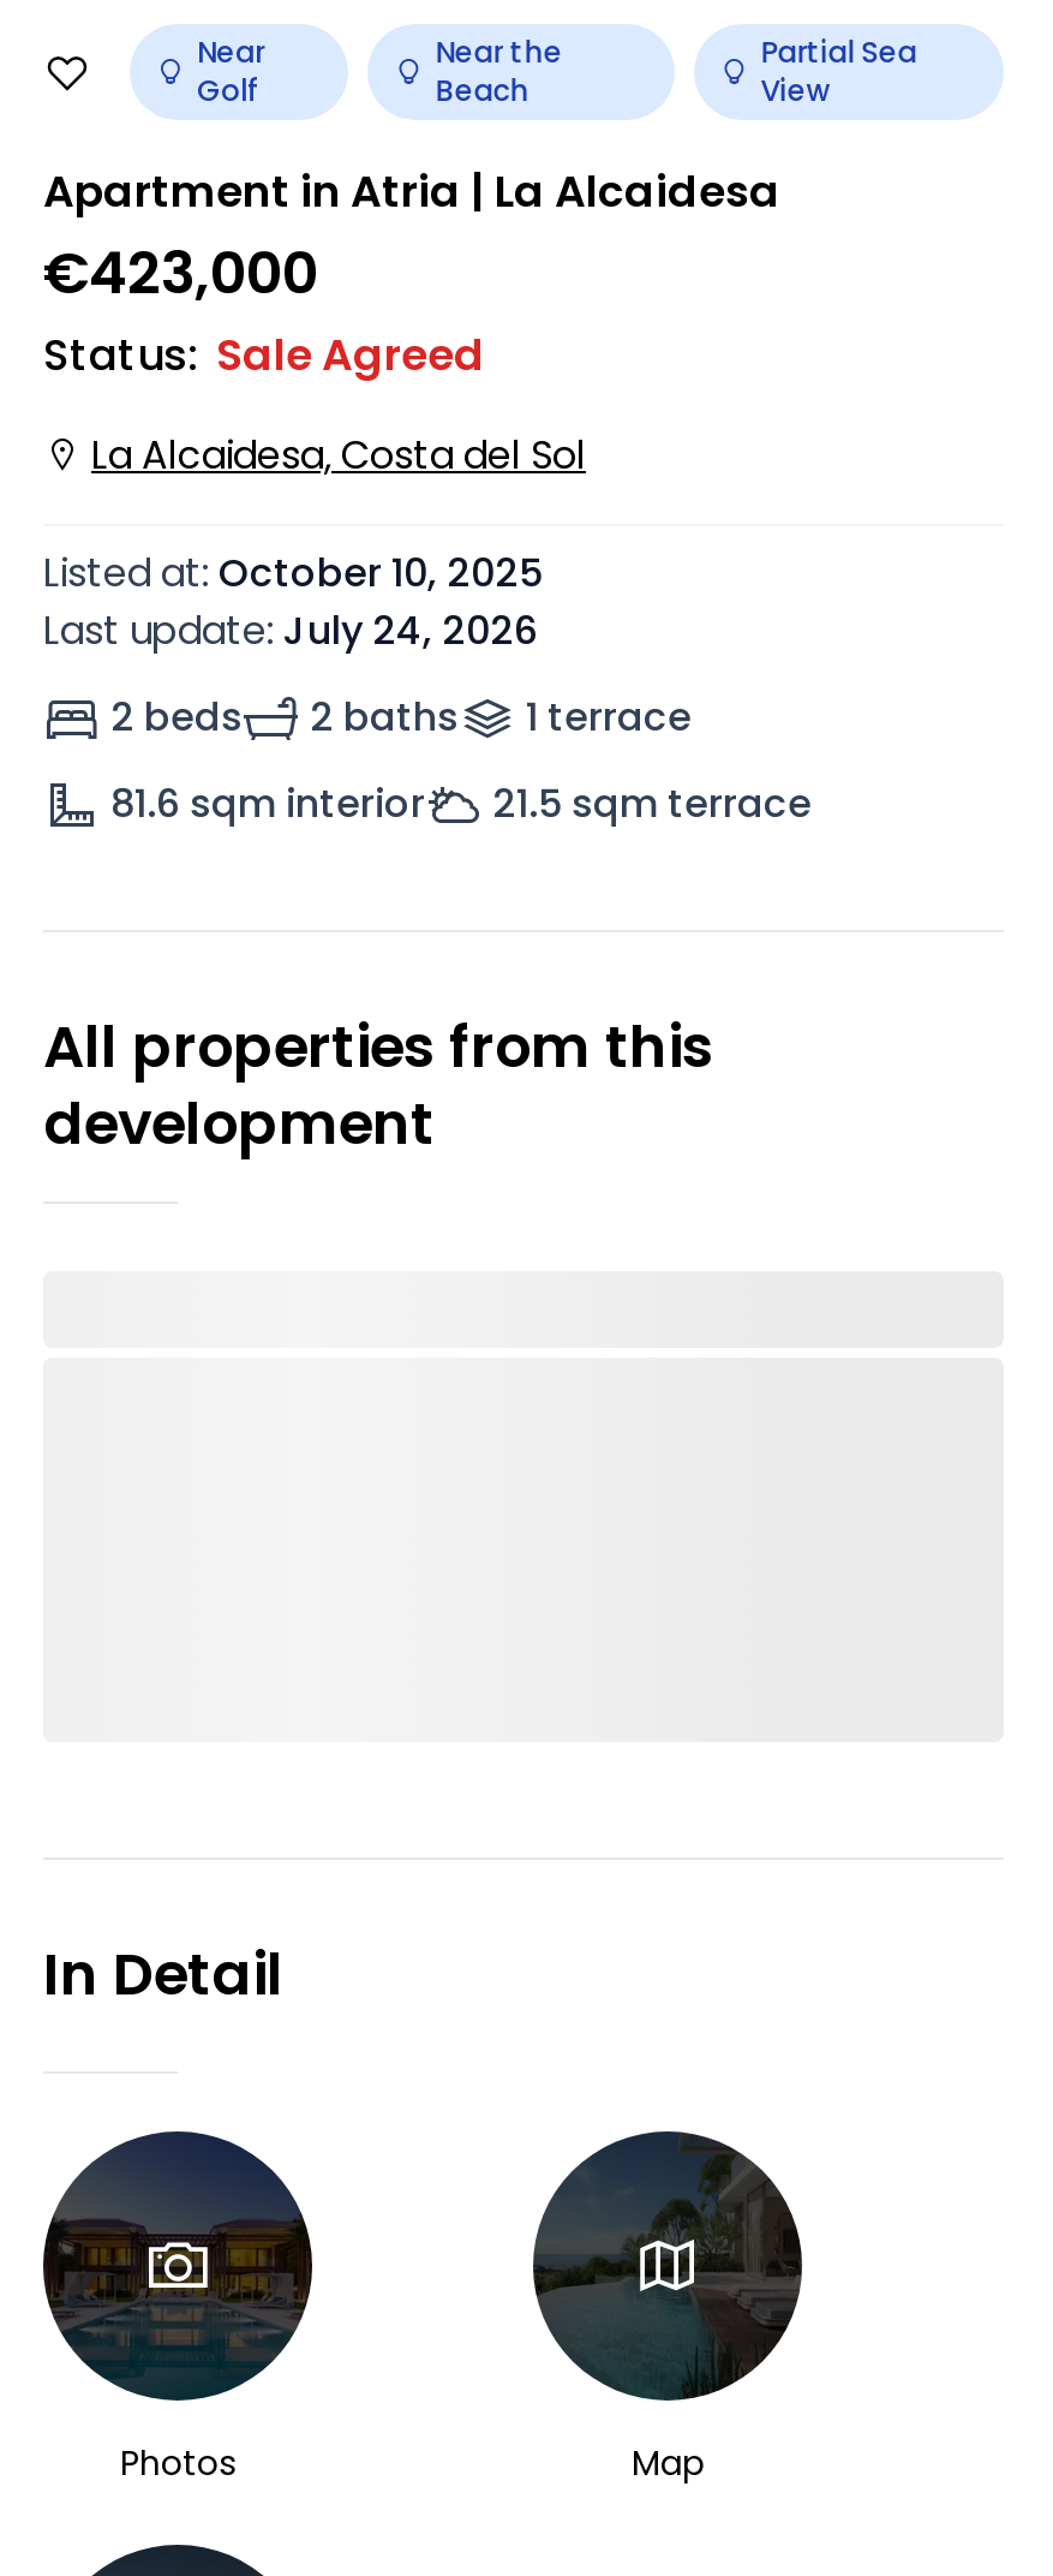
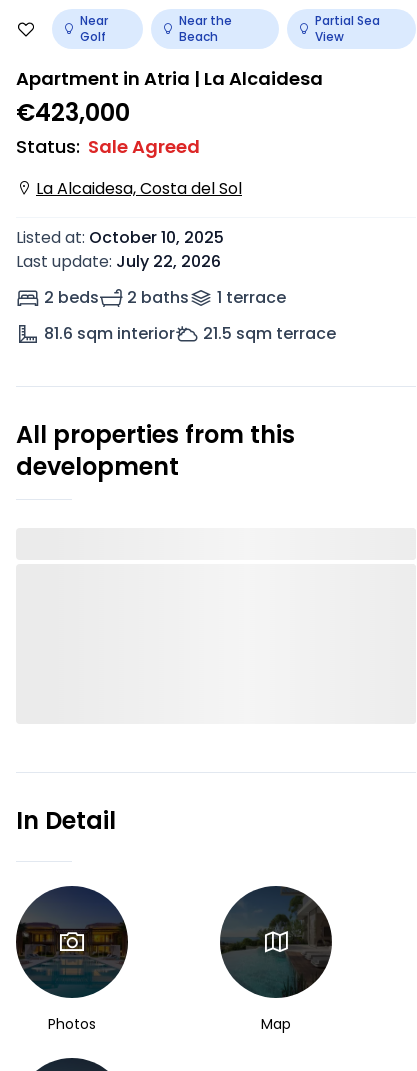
[43,603,538,658] Last update: July 24, 2026 -> [16,250,221,273] Last update: July 22, 2026

